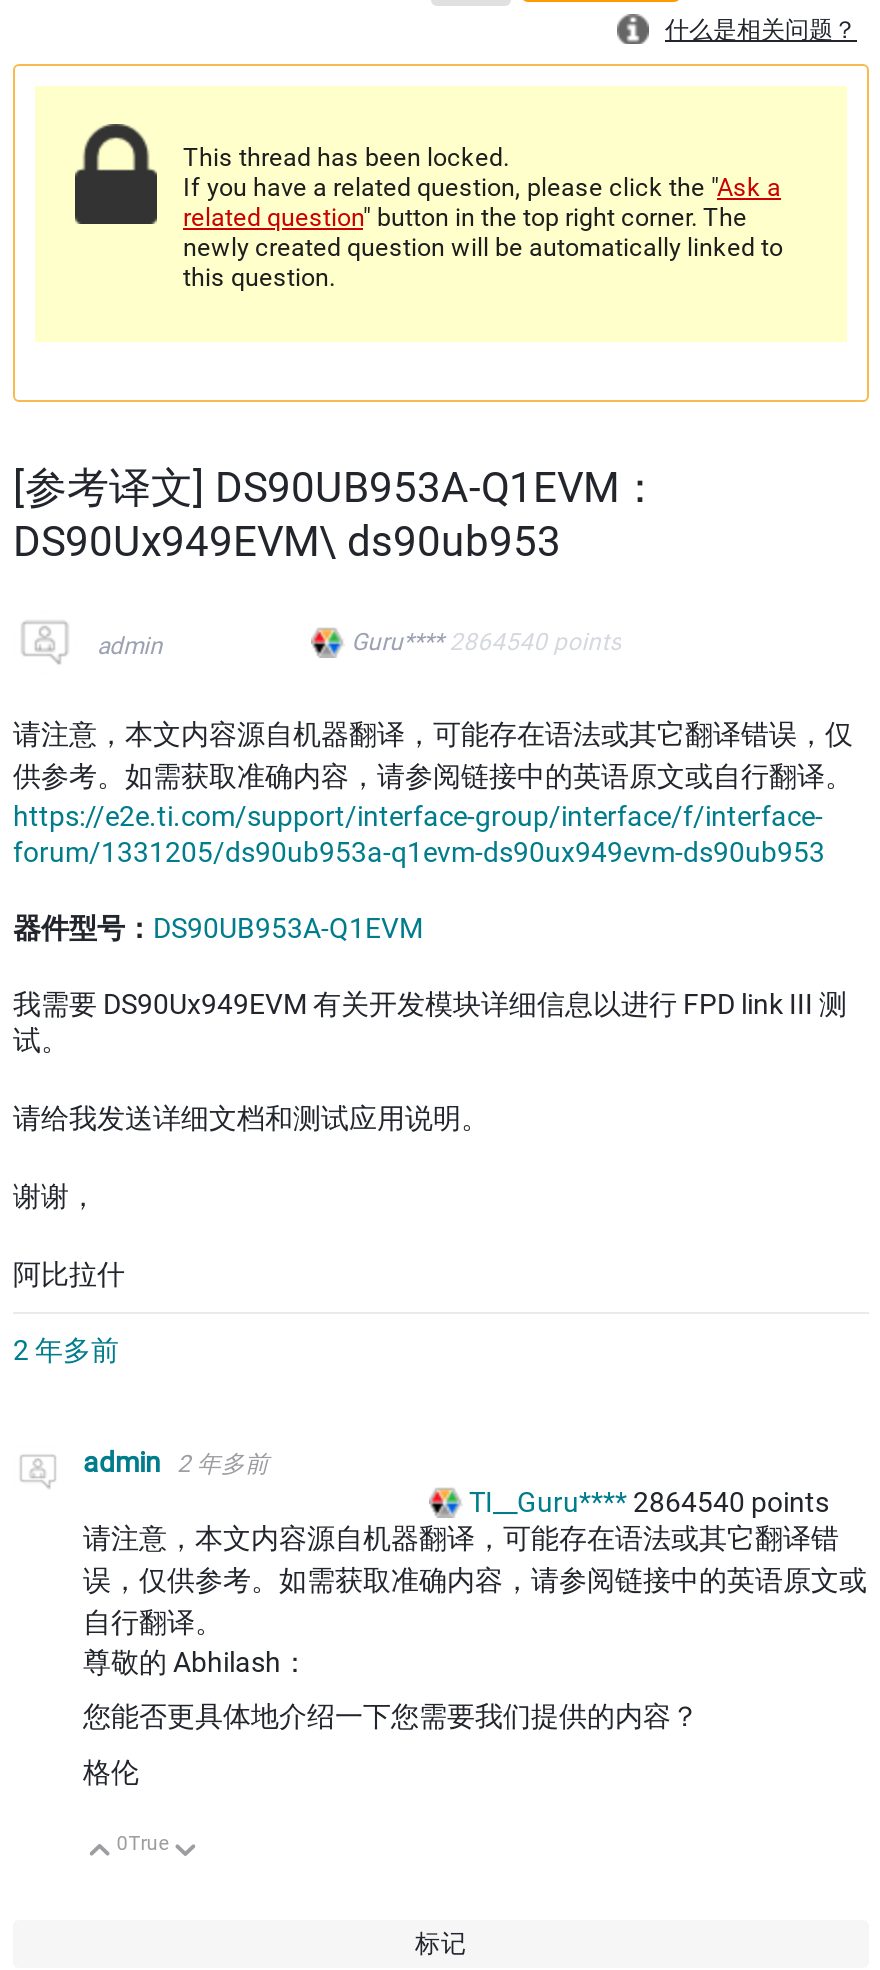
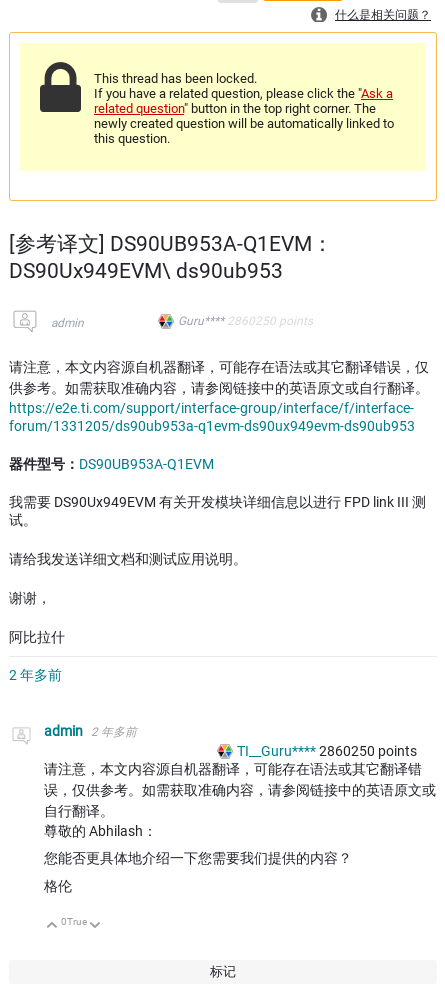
[351,628,621,656] Guru**** 2864540 points -> [178,314,313,328] Guru**** 2860250 points
[469,1487,829,1519] TI__Guru**** 2864540 points -> [237,743,417,759] TI__Guru**** 2860250 points

